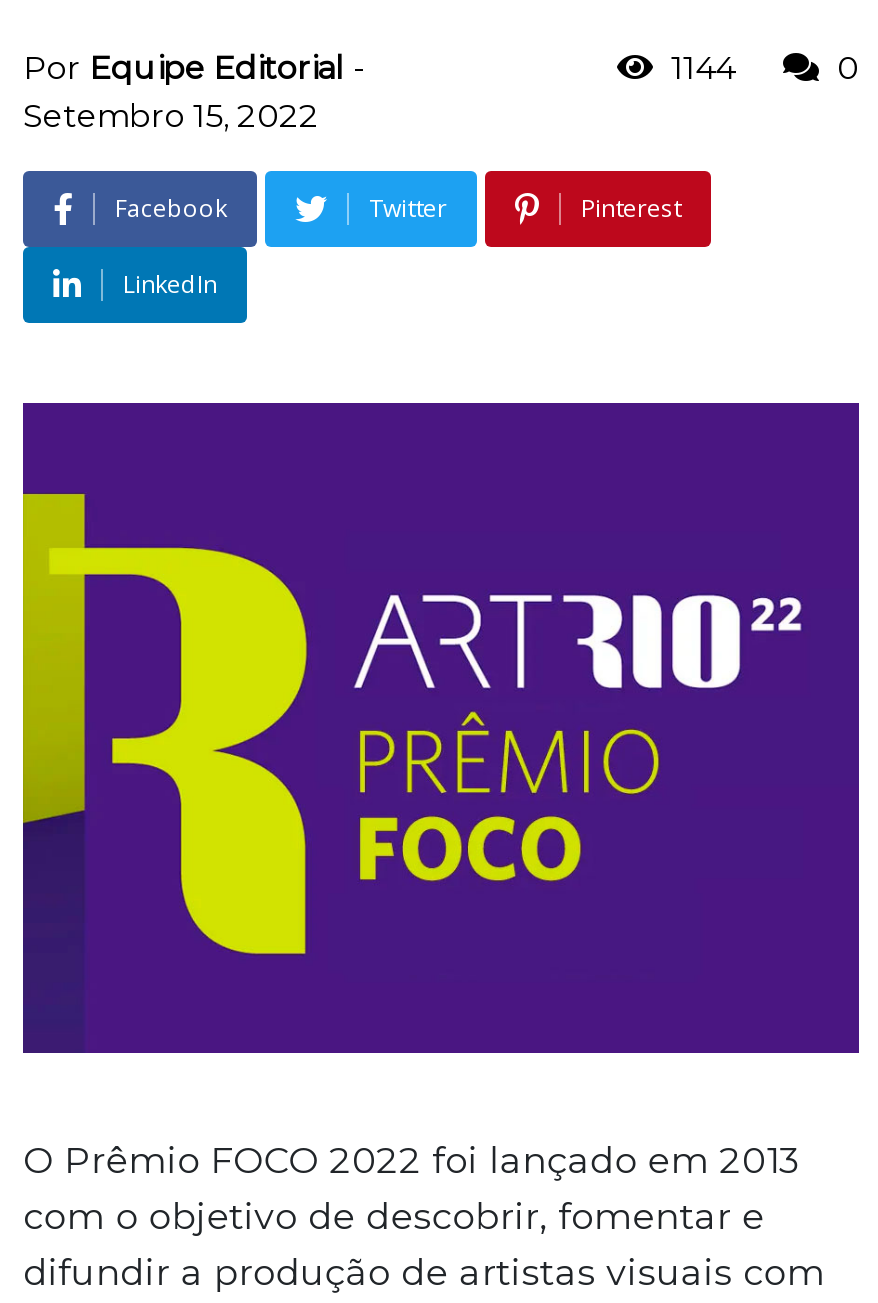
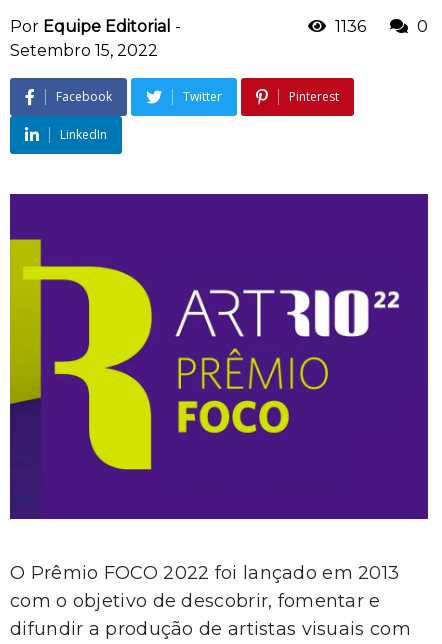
[663,49,743,87] 1144 -> [331,17,370,36] 1136

